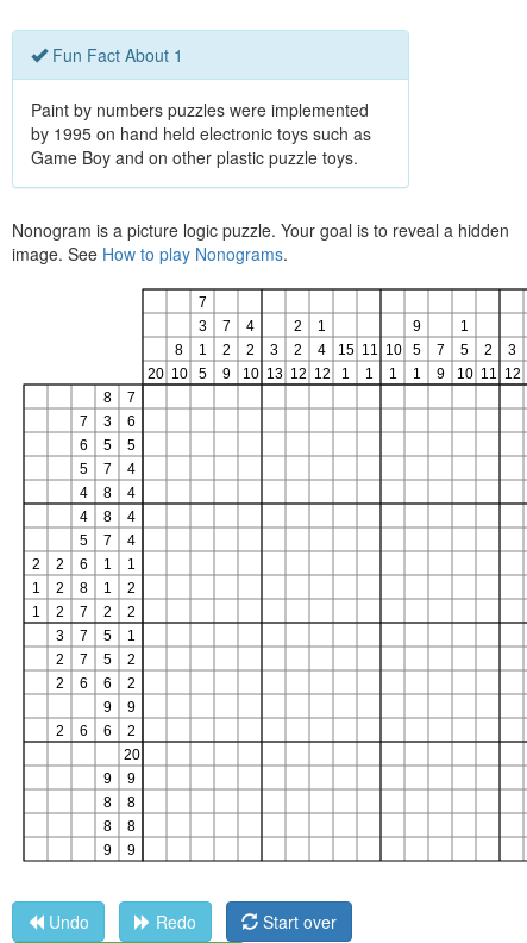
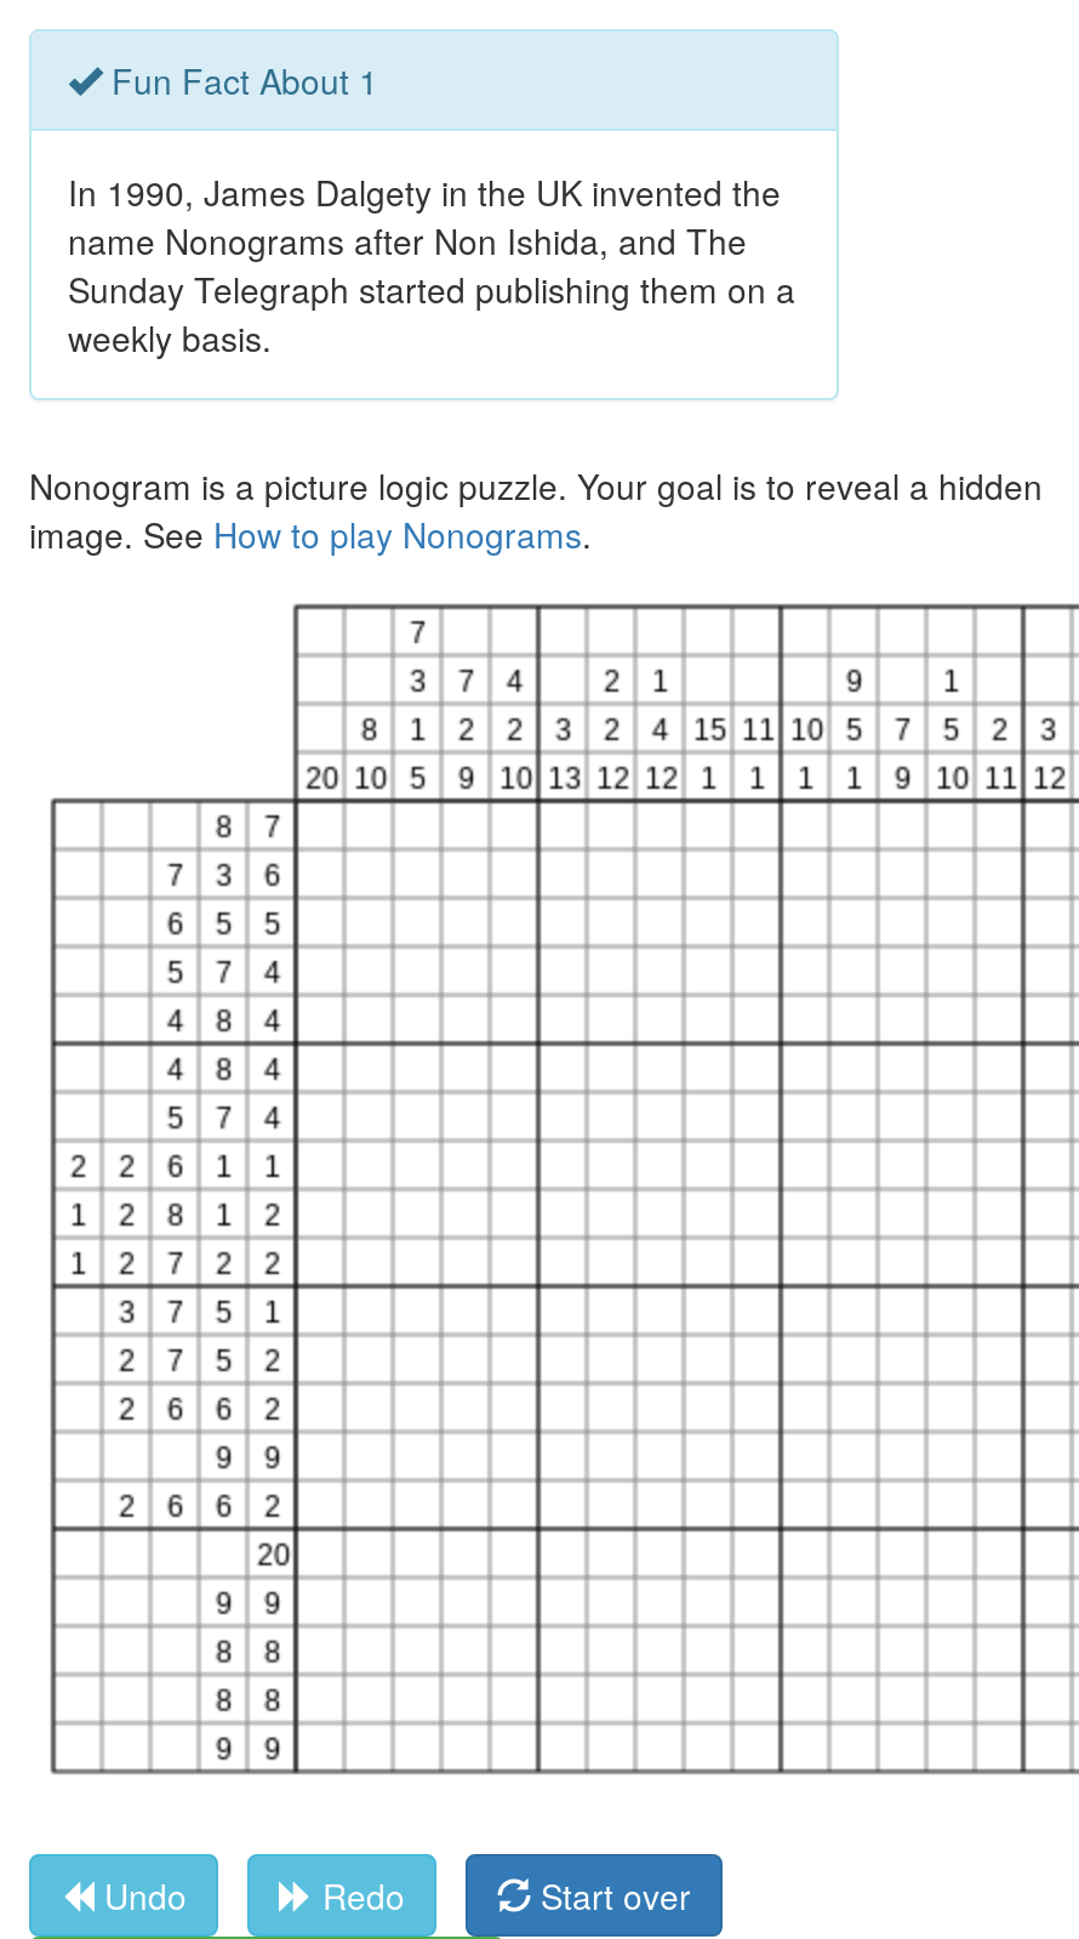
[31,98,371,169] Paint by numbers puzzles were implemented | by 1995 on hand held electronic toys such as | Game Boy and on other plastic puzzle toys. -> [68,167,795,362] In 1990, James Dalgety in the UK invented the | name Nonograms after Non Ishida, and The | Sunday Telegraph started publishing them on a | weekly basis.

